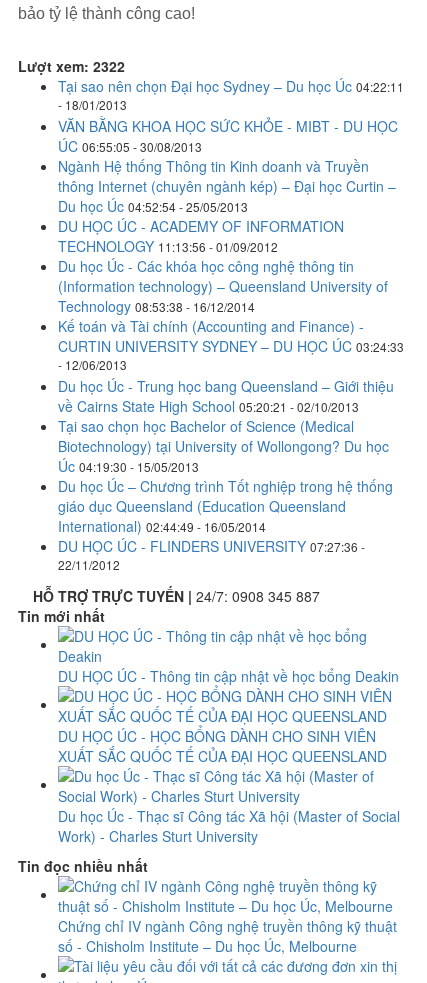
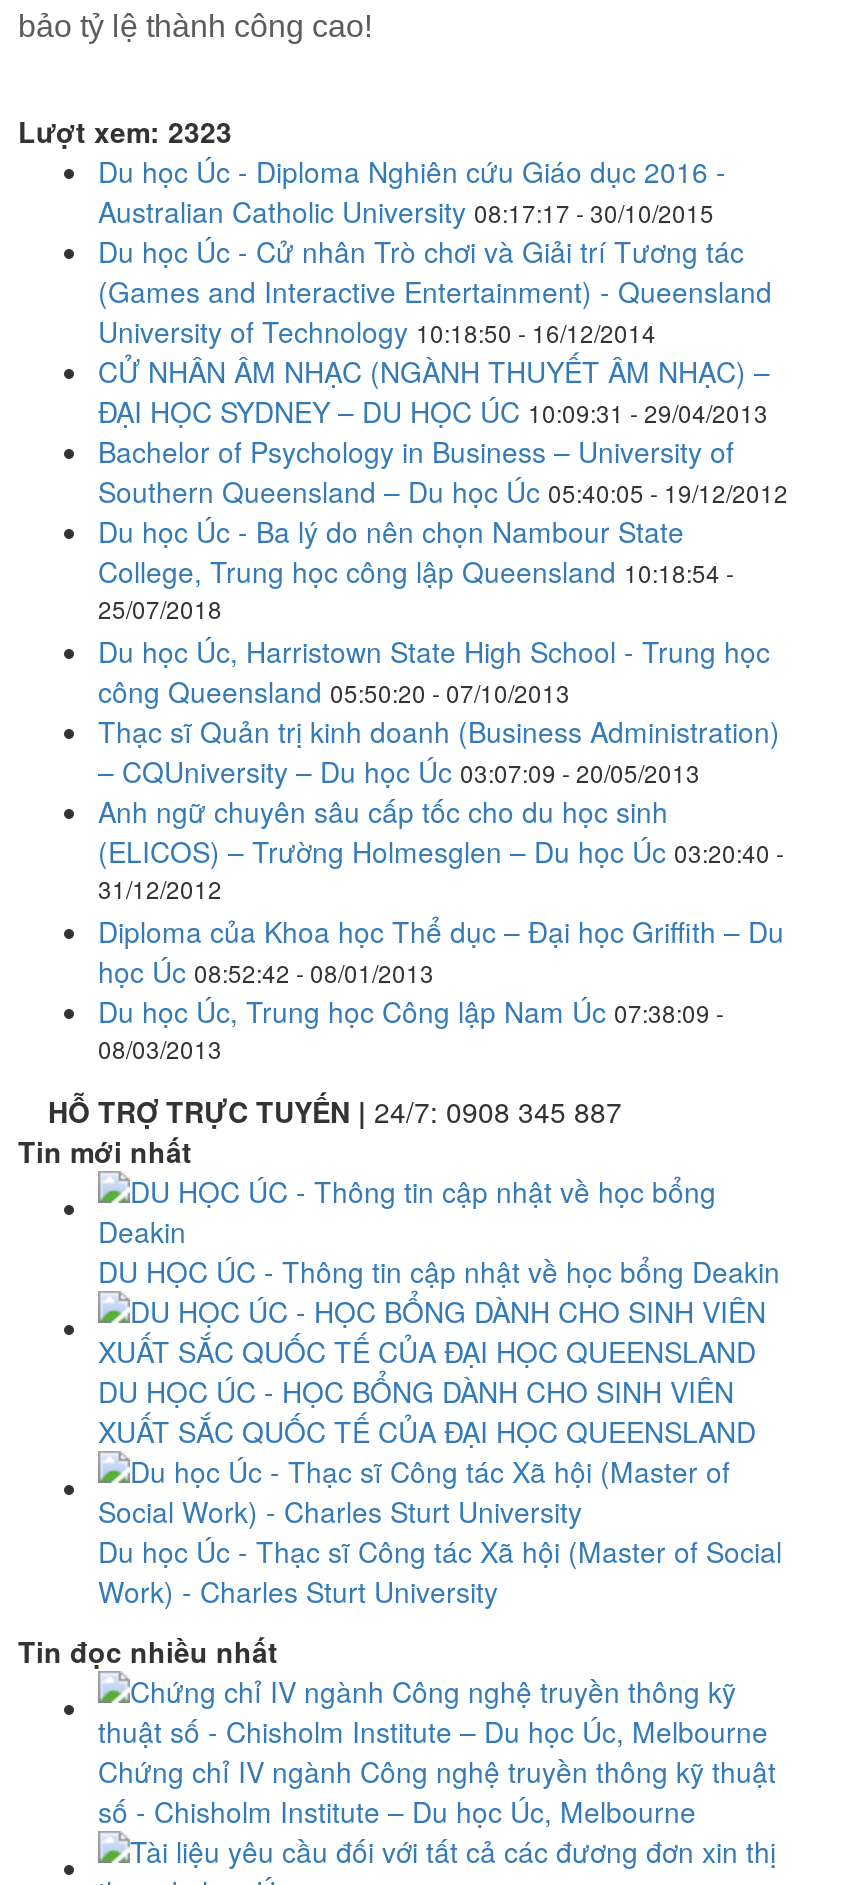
[18,56,404,576] Lượt xem: 2322 | Tại sao nên chọn Đại học Sydney – Du học Úc 04:22:11 | - 18/01/2013 | VĂN BẰNG KHOA HỌC SỨC KHỎE - MIBT - DU HỌC | ÚC 06:55:05 - 30/08/2013 | Ngành Hệ thống Thông tin Kinh doanh và Truyền | thông Internet (chuyên ngành kép) – Đại học Curtin – | Du học Úc 04:52:54 - 25/05/2013 | DU HỌC ÚC - ACADEMY OF INFORMATION | TECHNOLOGY 11:13:56 - 01/09/2012 | Du học Úc - Các khóa học công nghệ thông tin | (Information technology) – Queensland University of | Technology 08:53:38 - 16/12/2014 | Kế toán và Tài chính (Accounting and Finance) - | CURTIN UNIVERSITY SYDNEY – DU HỌC ÚC 03:24:33 | - 12/06/2013 | Du học Úc - Trung học bang Queensland – Giới thiệu | về Cairns State High School 05:20:21 - 02/10/2013 | Tại sao chọn học Bachelor of Science (Medical | Biotechnology) tại University of Wollongong? Du học | Úc 04:19:30 - 15/05/2013 | Du học Úc – Chương trình Tốt nghiệp trong hệ thống | giáo dục Queensland (Education Queensland | International) 02:44:49 - 16/05/2014 | DU HỌC ÚC - FLINDERS UNIVERSITY 07:27:36 - | 22/11/2012 -> [18,111,788,1071] Lượt xem: 2323 | Du học Úc - Diploma Nghiên cứu Giáo dục 2016 - | Australian Catholic University 08:17:17 - 30/10/2015 | Du học Úc - Cử nhân Trò chơi và Giải trí Tương tác | (Games and Interactive Entertainment) - Queensland | University of Technology 10:18:50 - 16/12/2014 | CỬ NHÂN ÂM NHẠC (NGÀNH THUYẾT ÂM NHẠC) – | ĐẠI HỌC SYDNEY – DU HỌC ÚC 10:09:31 - 29/04/2013 | Bachelor of Psychology in Business – University of | Southern Queensland – Du học Úc 05:40:05 - 19/12/2012 | Du học Úc - Ba lý do nên chọn Nambour State | College, Trung học công lập Queensland 10:18:54 - | 25/07/2018 | Du học Úc, Harristown State High School - Trung học | công Queensland 05:50:20 - 07/10/2013 | Thạc sĩ Quản trị kinh doanh (Business Administration) | – CQUniversity – Du học Úc 03:07:09 - 20/05/2013 | Anh ngữ chuyên sâu cấp tốc cho du học sinh | (ELICOS) – Trường Holmesglen – Du học Úc 03:20:40 - | 31/12/2012 | Diploma của Khoa học Thể dục – Đại học Griffith – Du | học Úc 08:52:42 - 08/01/2013 | Du học Úc, Trung học Công lập Nam Úc 07:38:09 - | 08/03/2013

